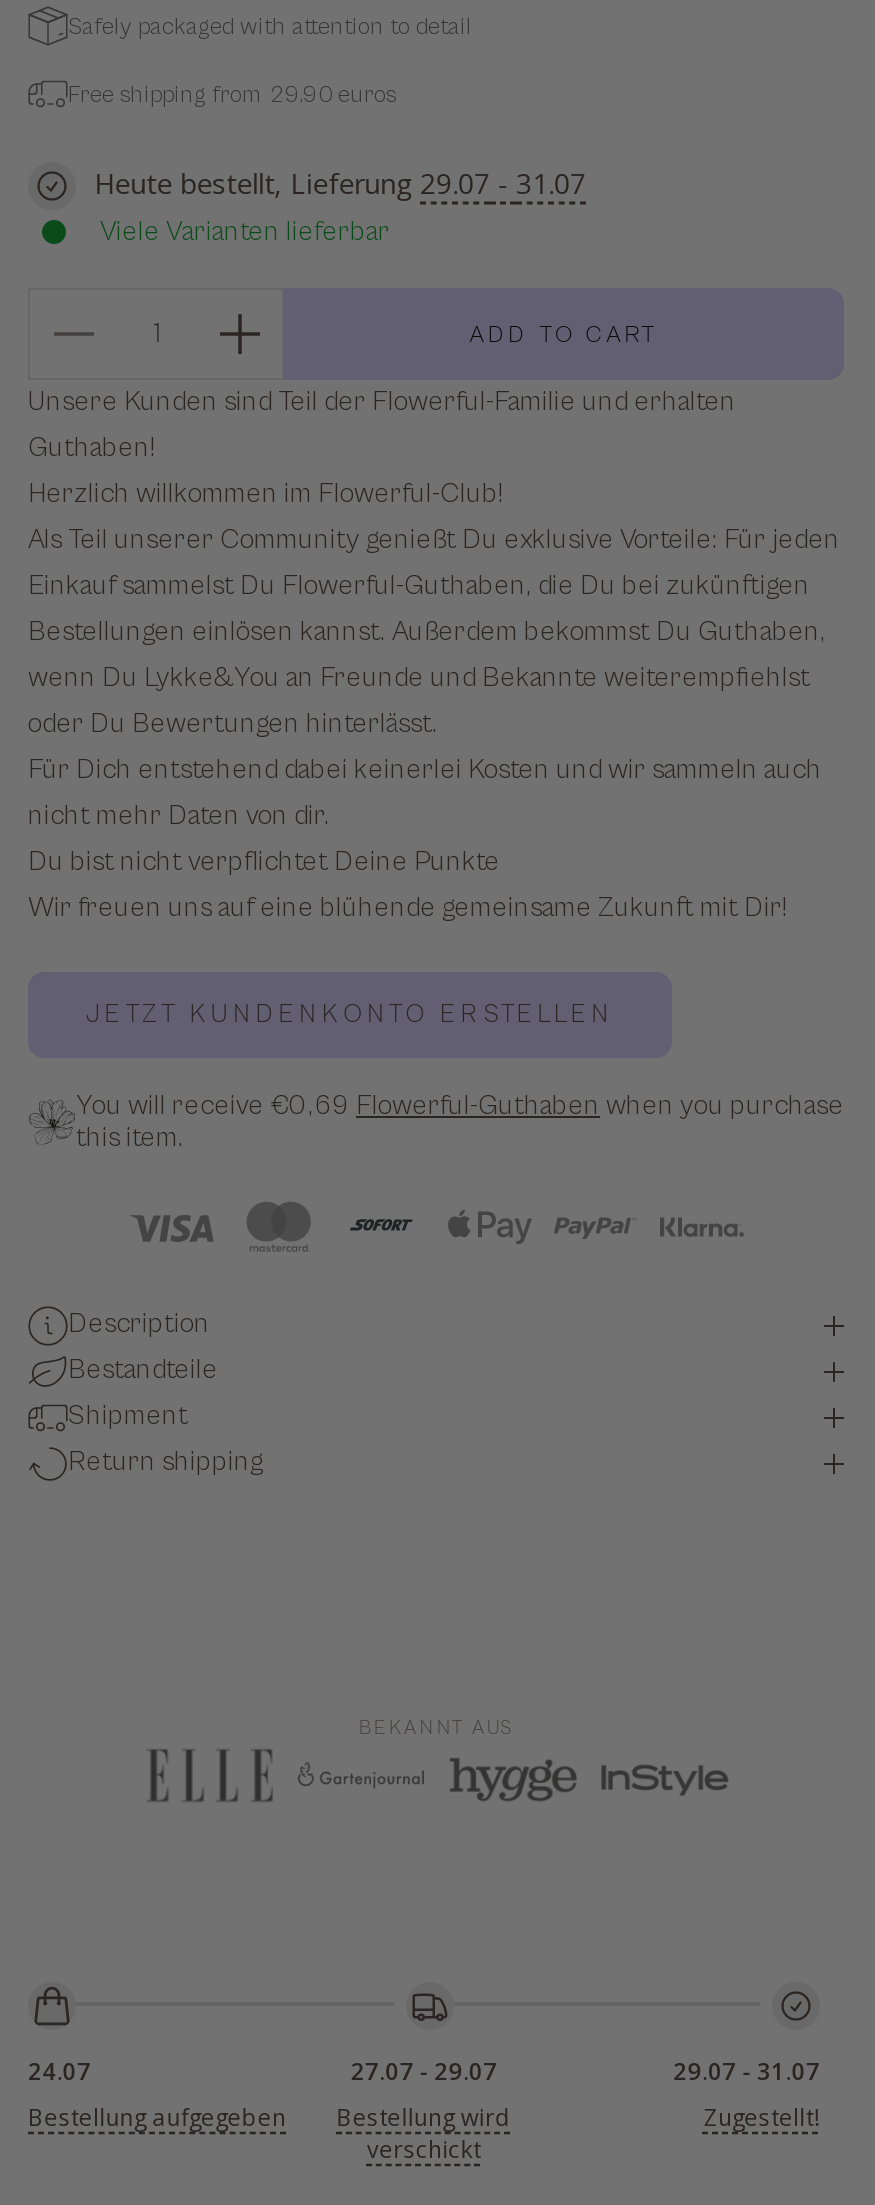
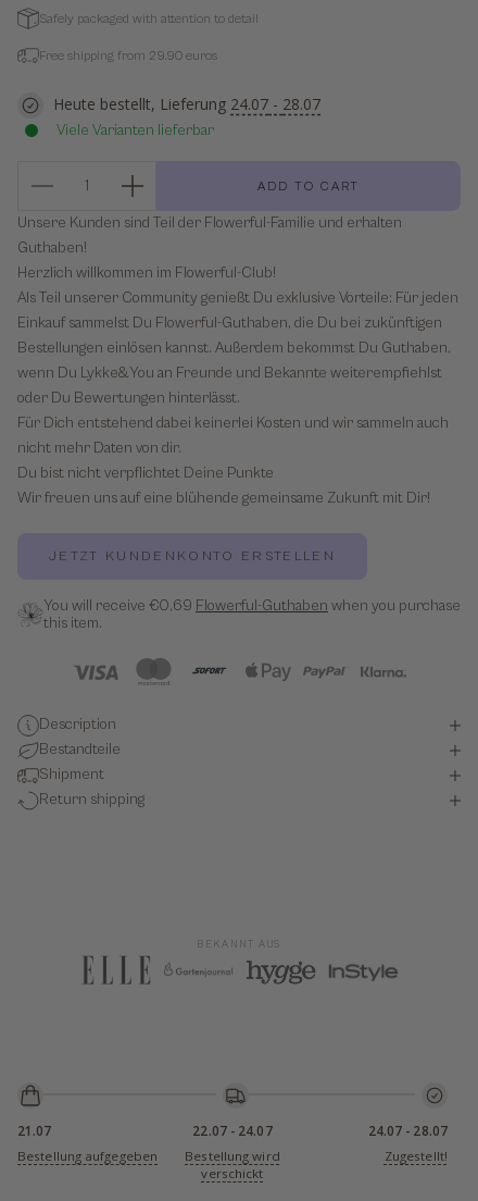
[94,164,586,202] Heute bestellt, Lieferung 29.07 - 31.07 -> [53,93,321,114] Heute bestellt, Lieferung 24.07 - 28.07
[28,2055,91,2085] 24.07 -> [17,1122,52,1138] 21.07
[351,2055,497,2085] 27.07 - 29.07 -> [193,1122,272,1138] 22.07 - 24.07
[673,2055,820,2085] 29.07 - 31.07 -> [368,1122,448,1138] 24.07 - 28.07

